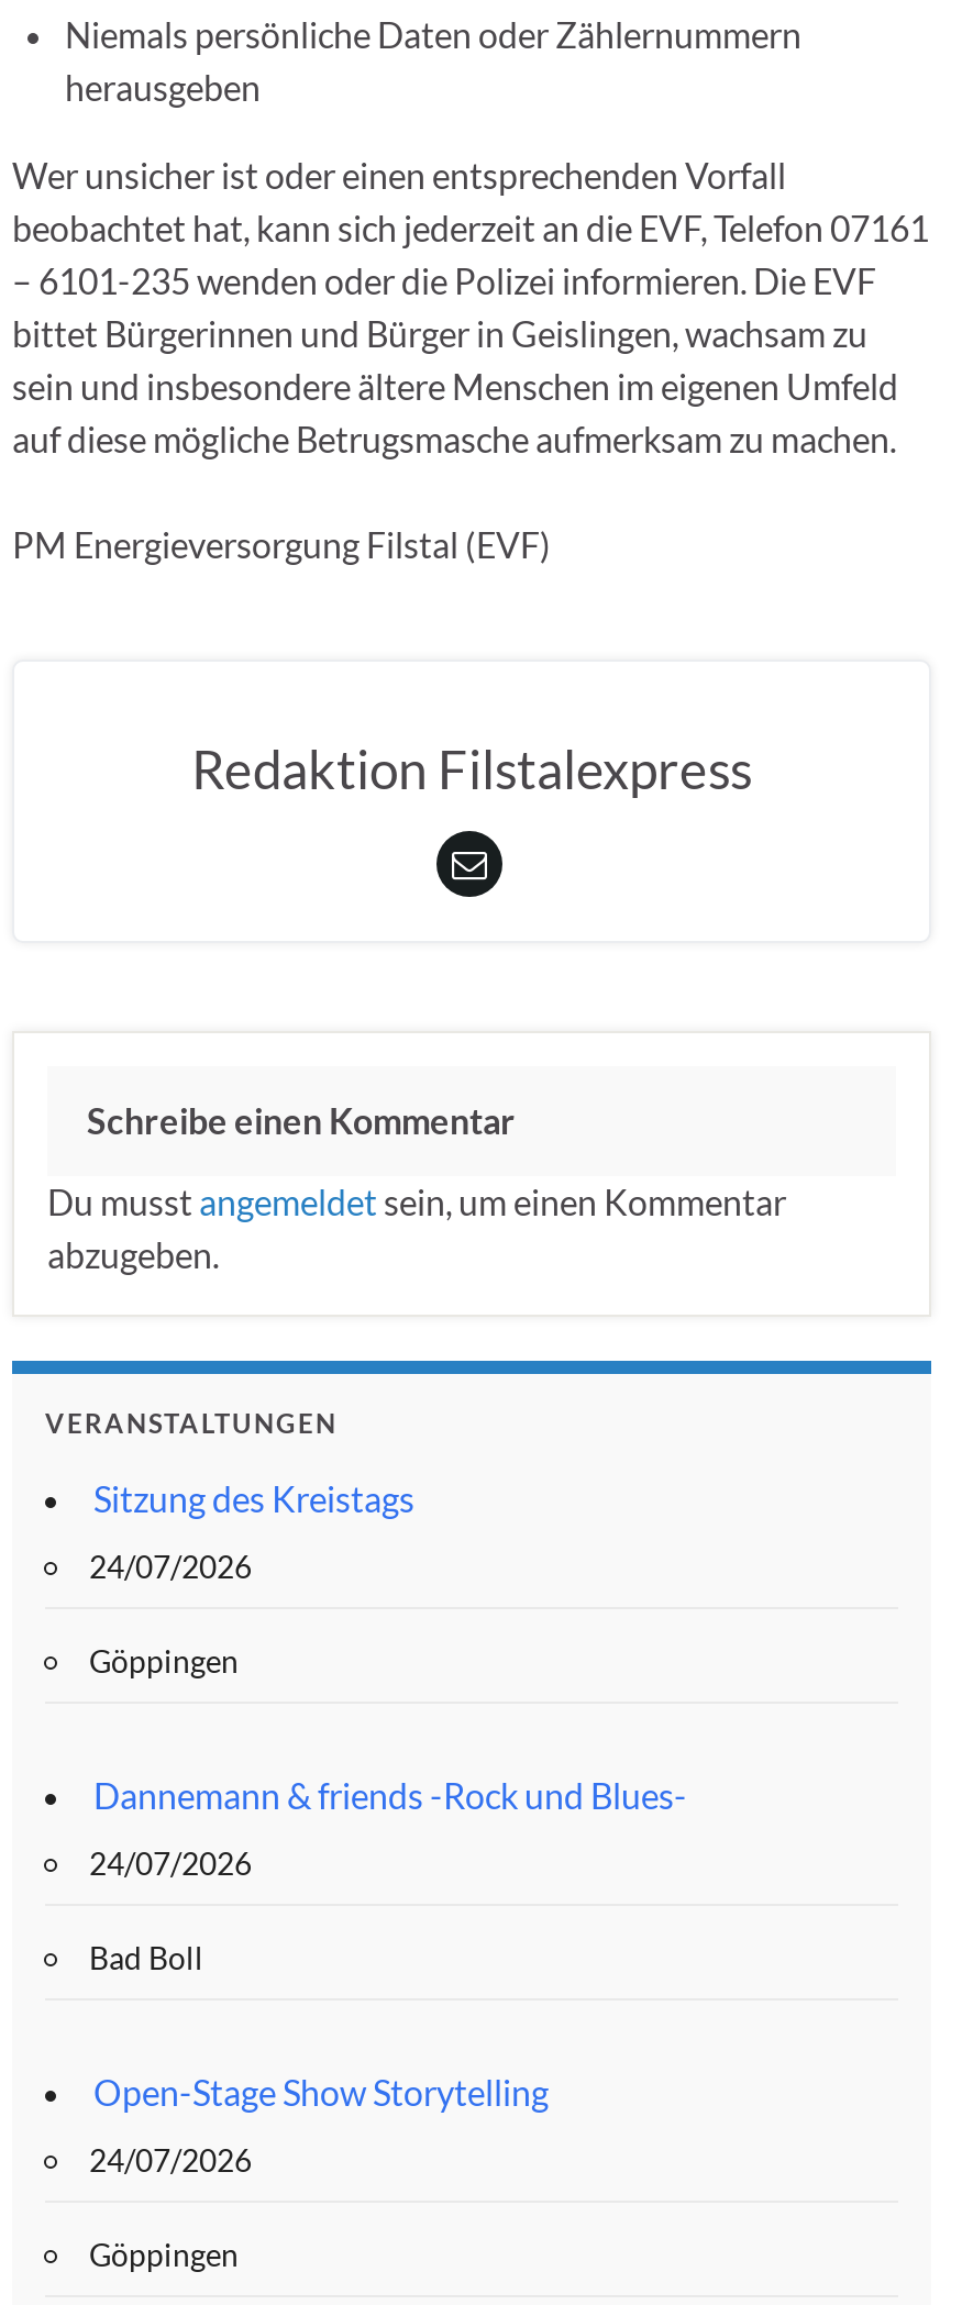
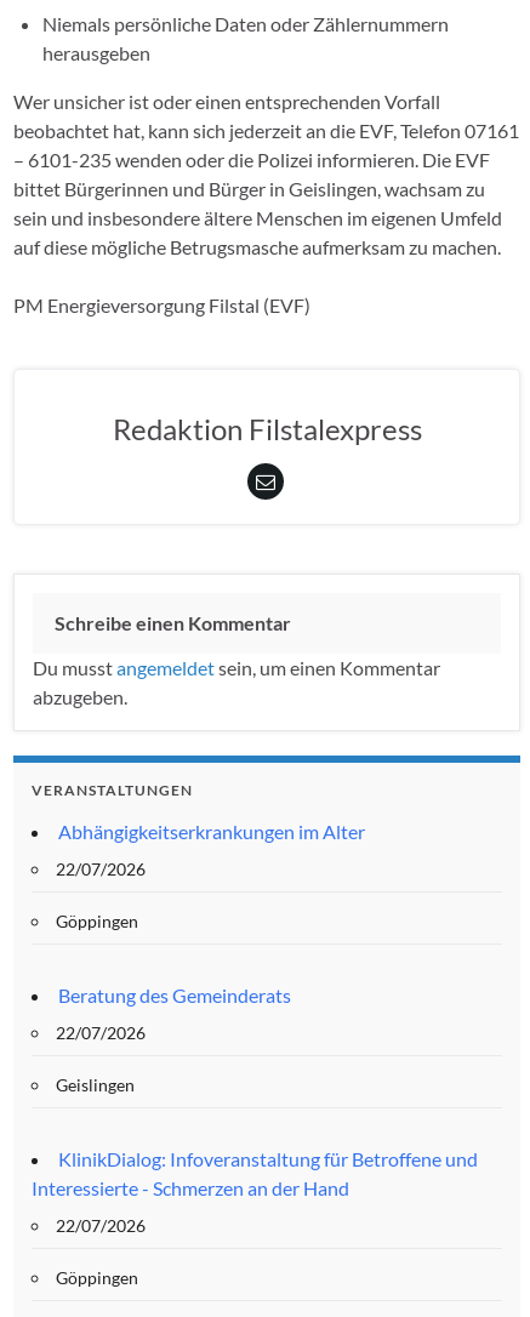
[93,1478,414,1519] Sitzung des Kreistags -> [58,820,365,843] Abhängigkeitserkrankungen im Alter
[89,1548,252,1585] 24/07/2026 -> [56,859,146,879] 22/07/2026
[93,1774,687,1816] Dannemann & friends -Rock und Blues- -> [58,984,291,1007] Beratung des Gemeinderats
[89,1845,252,1882] 24/07/2026 -> [56,1022,146,1043] 22/07/2026
[89,1939,203,1977] Bad Boll -> [56,1075,135,1095] Geislingen
[93,2071,549,2113] Open-Stage Show Storytelling -> [32,1147,478,1199] KlinikDialog: Infoveranstaltung für Betroffene und | Interessierte - Schmerzen an der Hand
[89,2141,252,2179] 24/07/2026 -> [56,1215,146,1236] 22/07/2026

